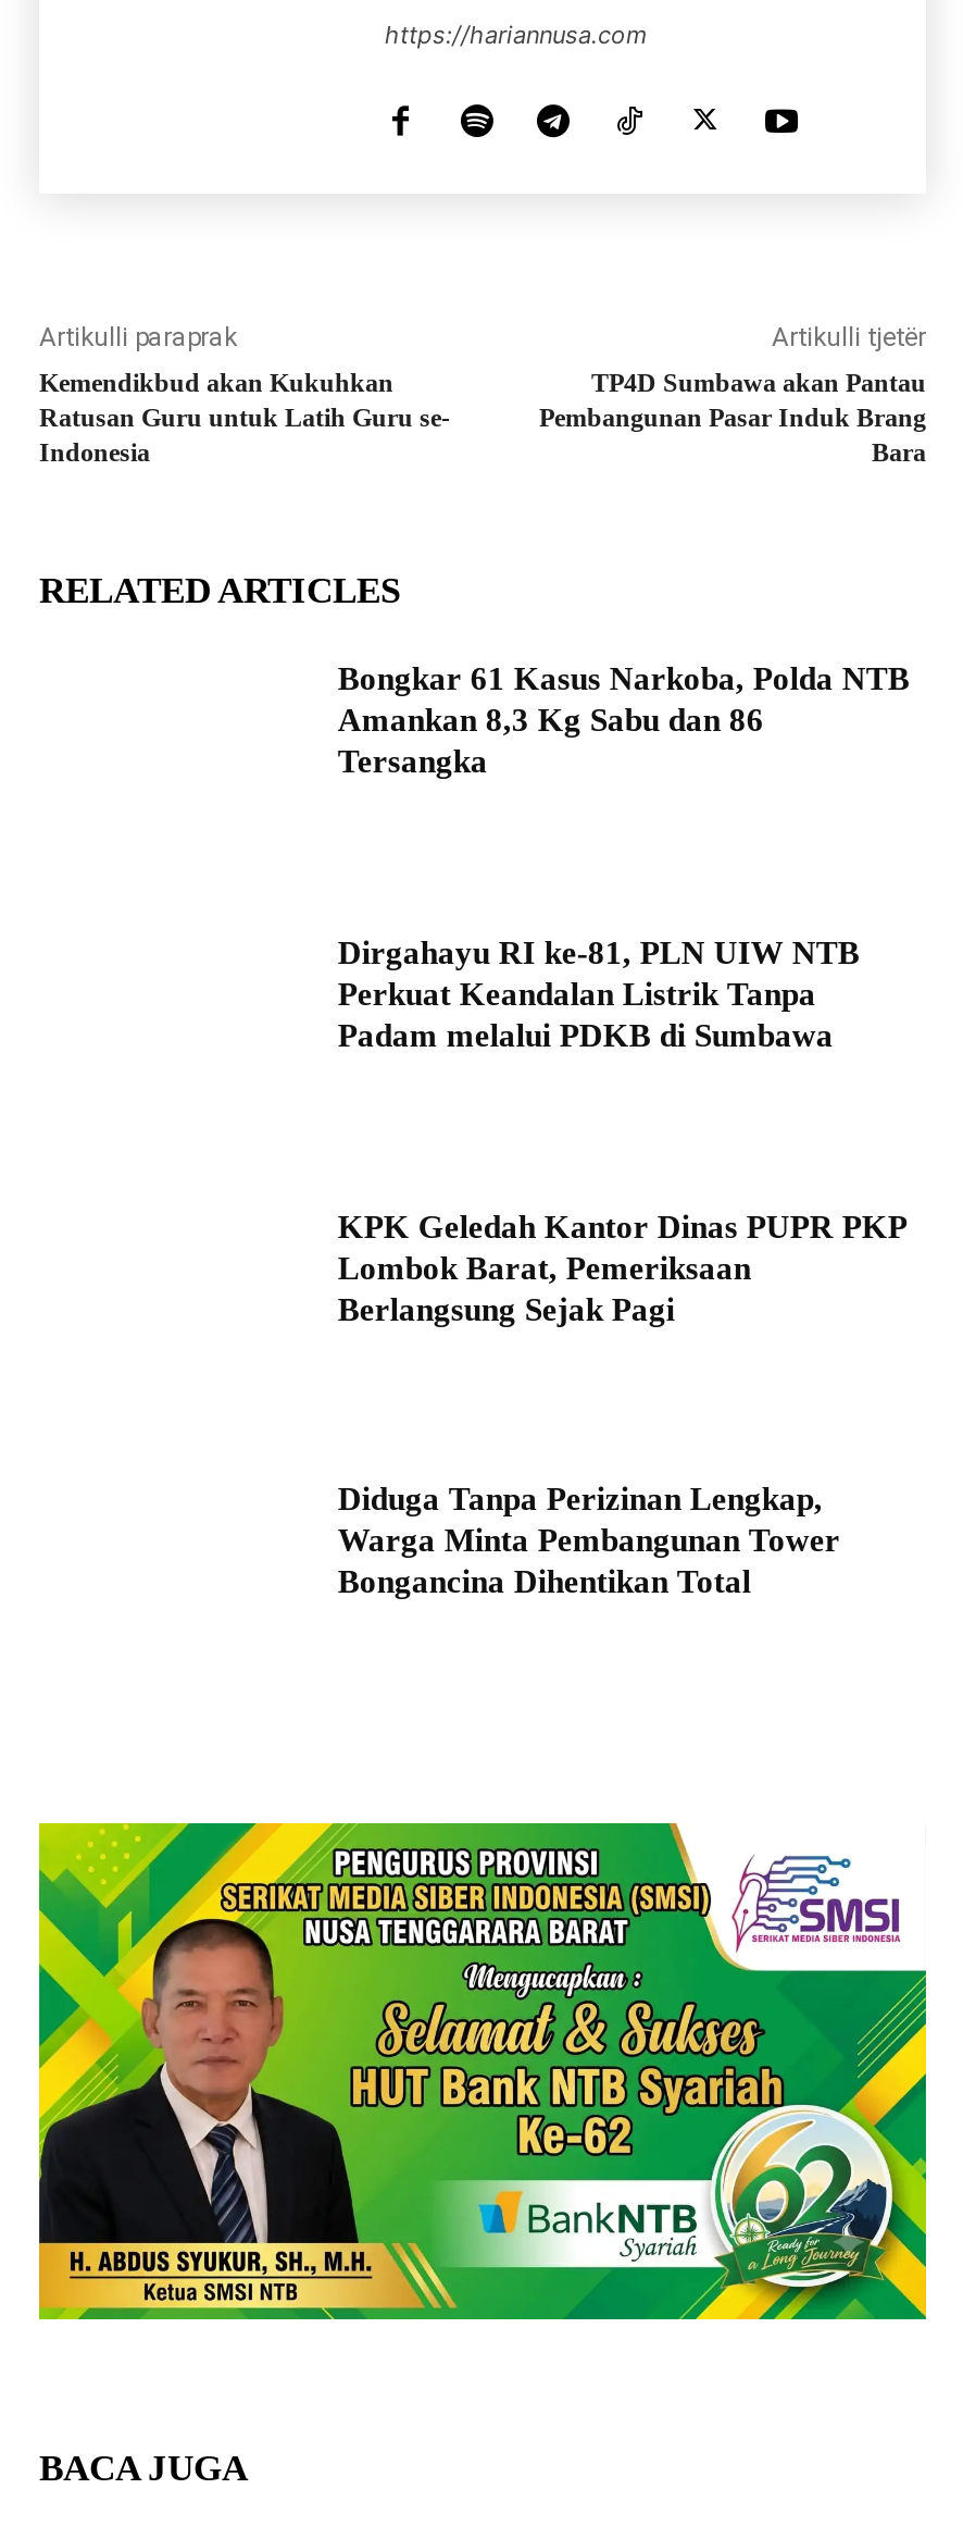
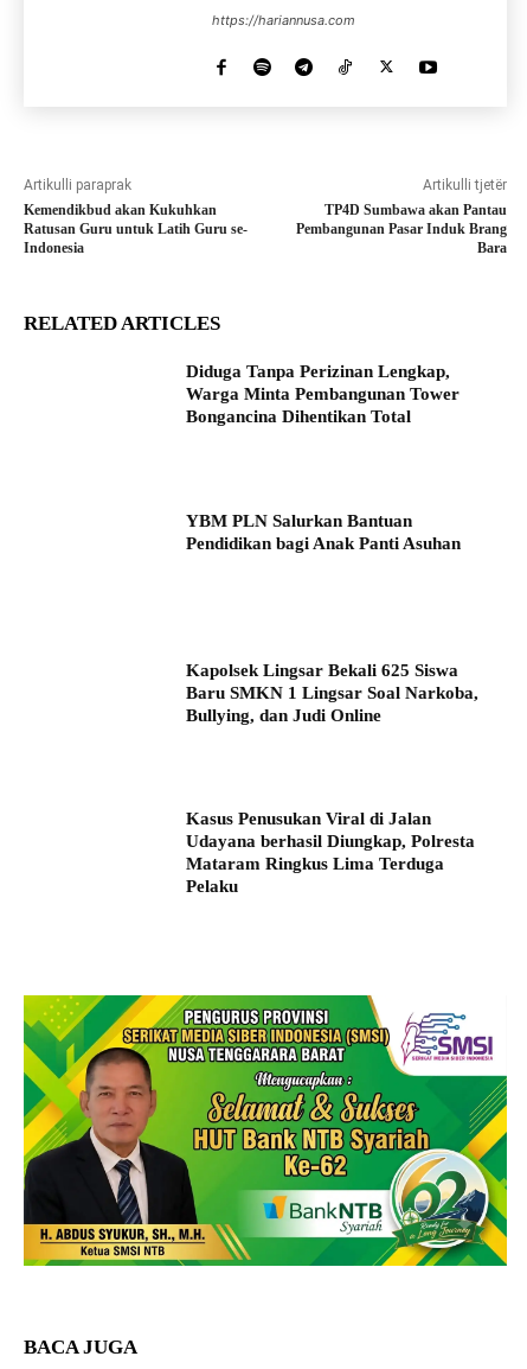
[338,663,910,780] Bongkar 61 Kasus Narkoba, Polda NTB | Amankan 8,3 Kg Sabu dan 86 | Tersangka -> none
[338,936,860,1053] Dirgahayu RI ke-81, PLN UIW NTB | Perkuat Keandalan Listrik Tanpa | Padam melalui PDKB di Sumbawa -> none
[338,1209,907,1327] KPK Geledah Kantor Dinas PUPR PKP | Lombok Barat, Pemeriksaan | Berlangsung Sejak Pagi -> none
moved [338,1483,840,1600] -> [186,362,460,426]: Diduga Tanpa Perizinan Lengkap, | Warga Minta Pembangunan Tower | Bongancina Dihentikan Total
none -> [186,511,461,553] YBM PLN Salurkan Bantuan | Pendidikan bagi Anak Panti Asuhan
none -> [186,661,479,725] Kapolsek Lingsar Bekali 625 Siswa | Baru SMKN 1 Lingsar Soal Narkoba, | Bullying, dan Judi Online
none -> [186,810,475,896] Kasus Penusukan Viral di Jalan | Udayana berhasil Diungkap, Polresta | Mataram Ringkus Lima Terduga | Pelaku

